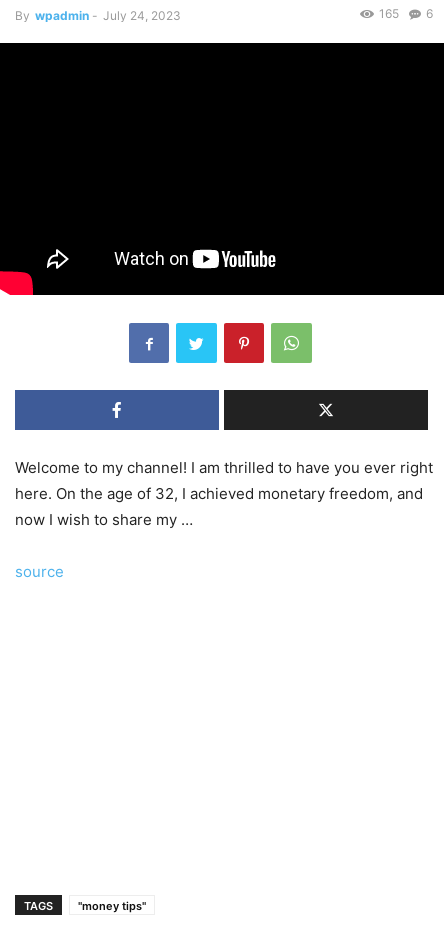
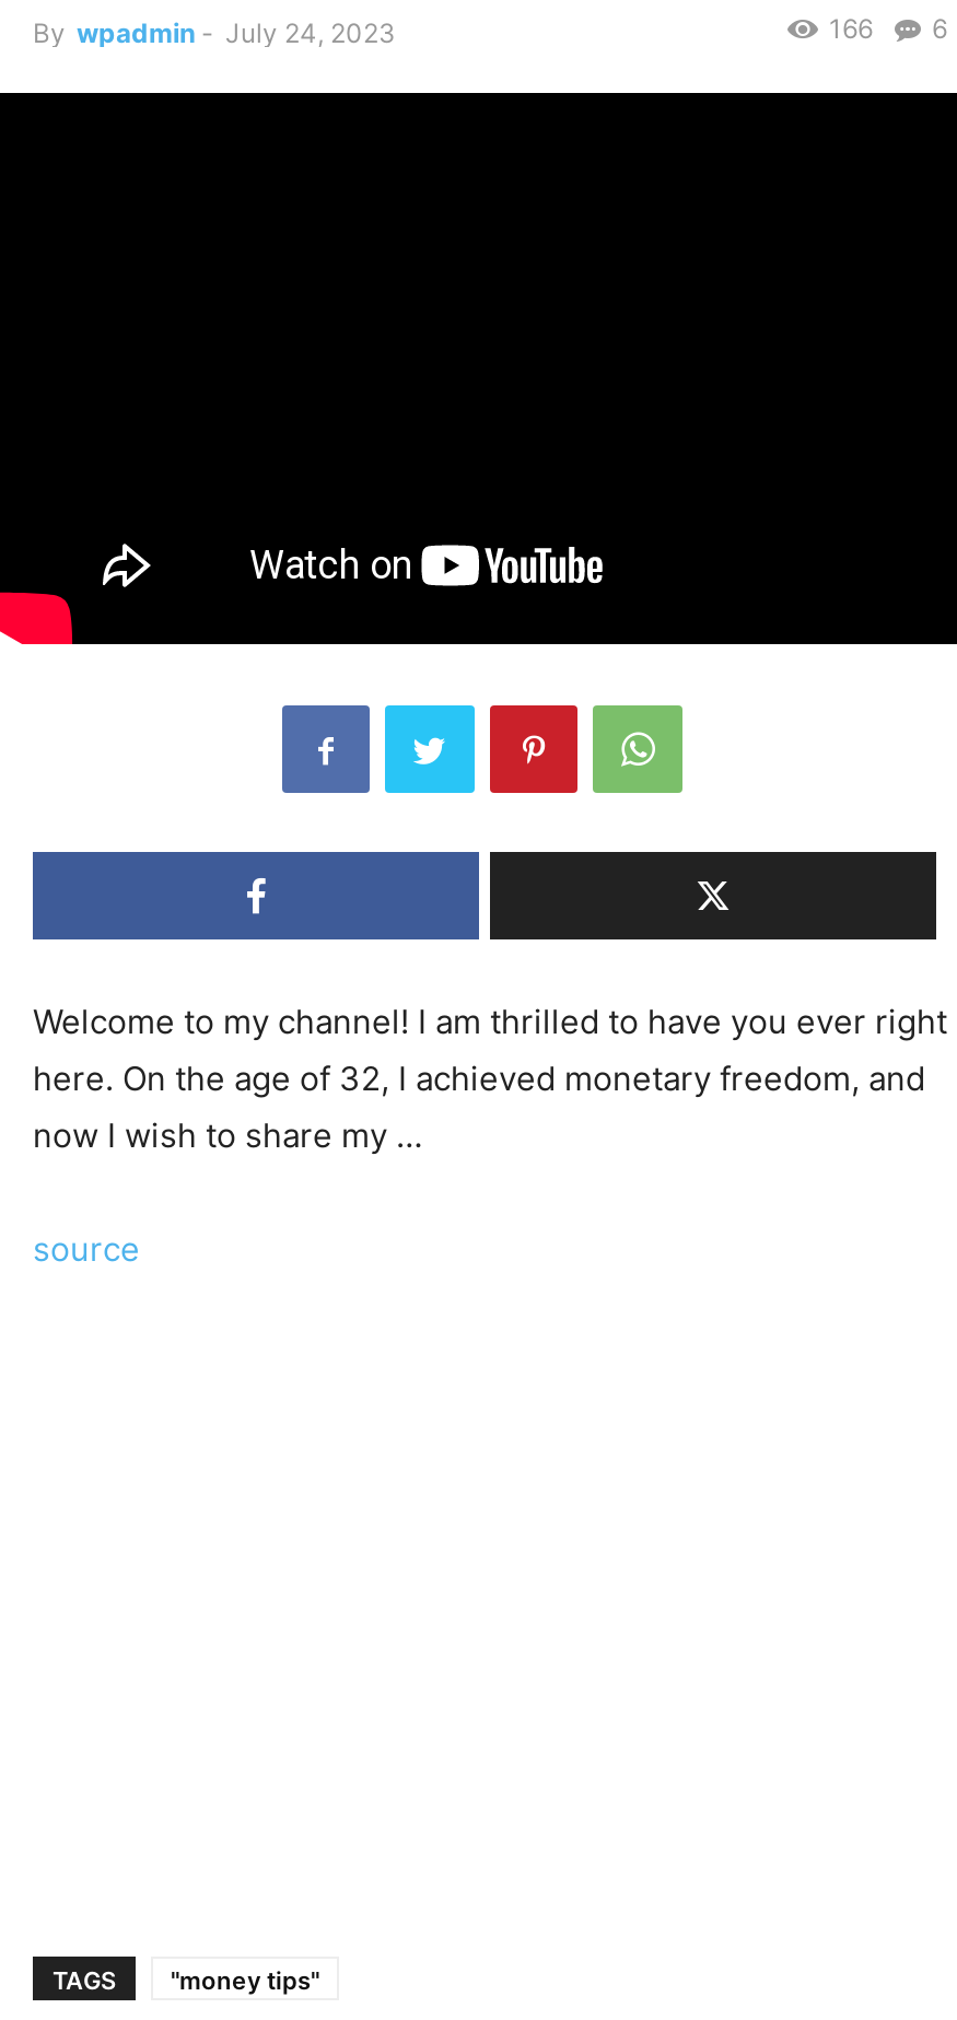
[379,6,433,21] 165 6 -> [829,12,947,45] 166 6

